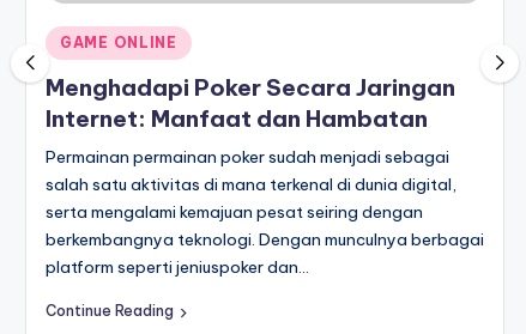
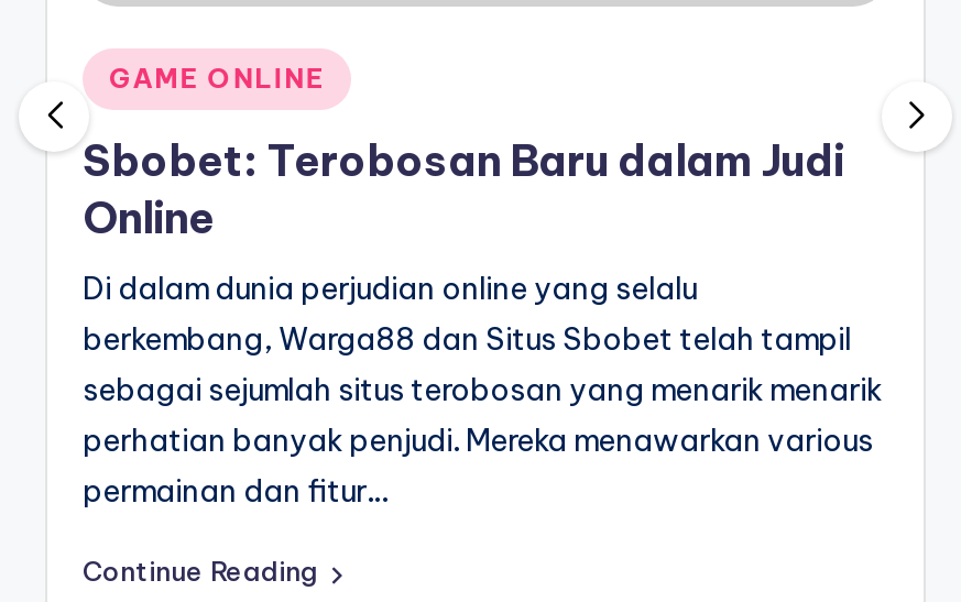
[46,74,455,133] Menghadapi Poker Secara Jaringan | Internet: Manfaat dan Hambatan -> [83,135,844,245] Sbobet: Terobosan Baru dalam Judi | Online
[46,147,484,278] Permainan permainan poker sudah menjadi sebagai | salah satu aktivitas di mana terkenal di dunia digital, | serta mengalami kemajuan pesat seiring dengan | berkembangnya teknologi. Dengan munculnya berbagai | platform seperti jeniuspoker dan… -> [83,269,882,512] Di dalam dunia perjudian online yang selalu | berkembang, Warga88 dan Situs Sbobet telah tampil | sebagai sejumlah situs terobosan yang menarik menarik | perhatian banyak penjudi. Mereka menawarkan various | permainan dan fitur…

